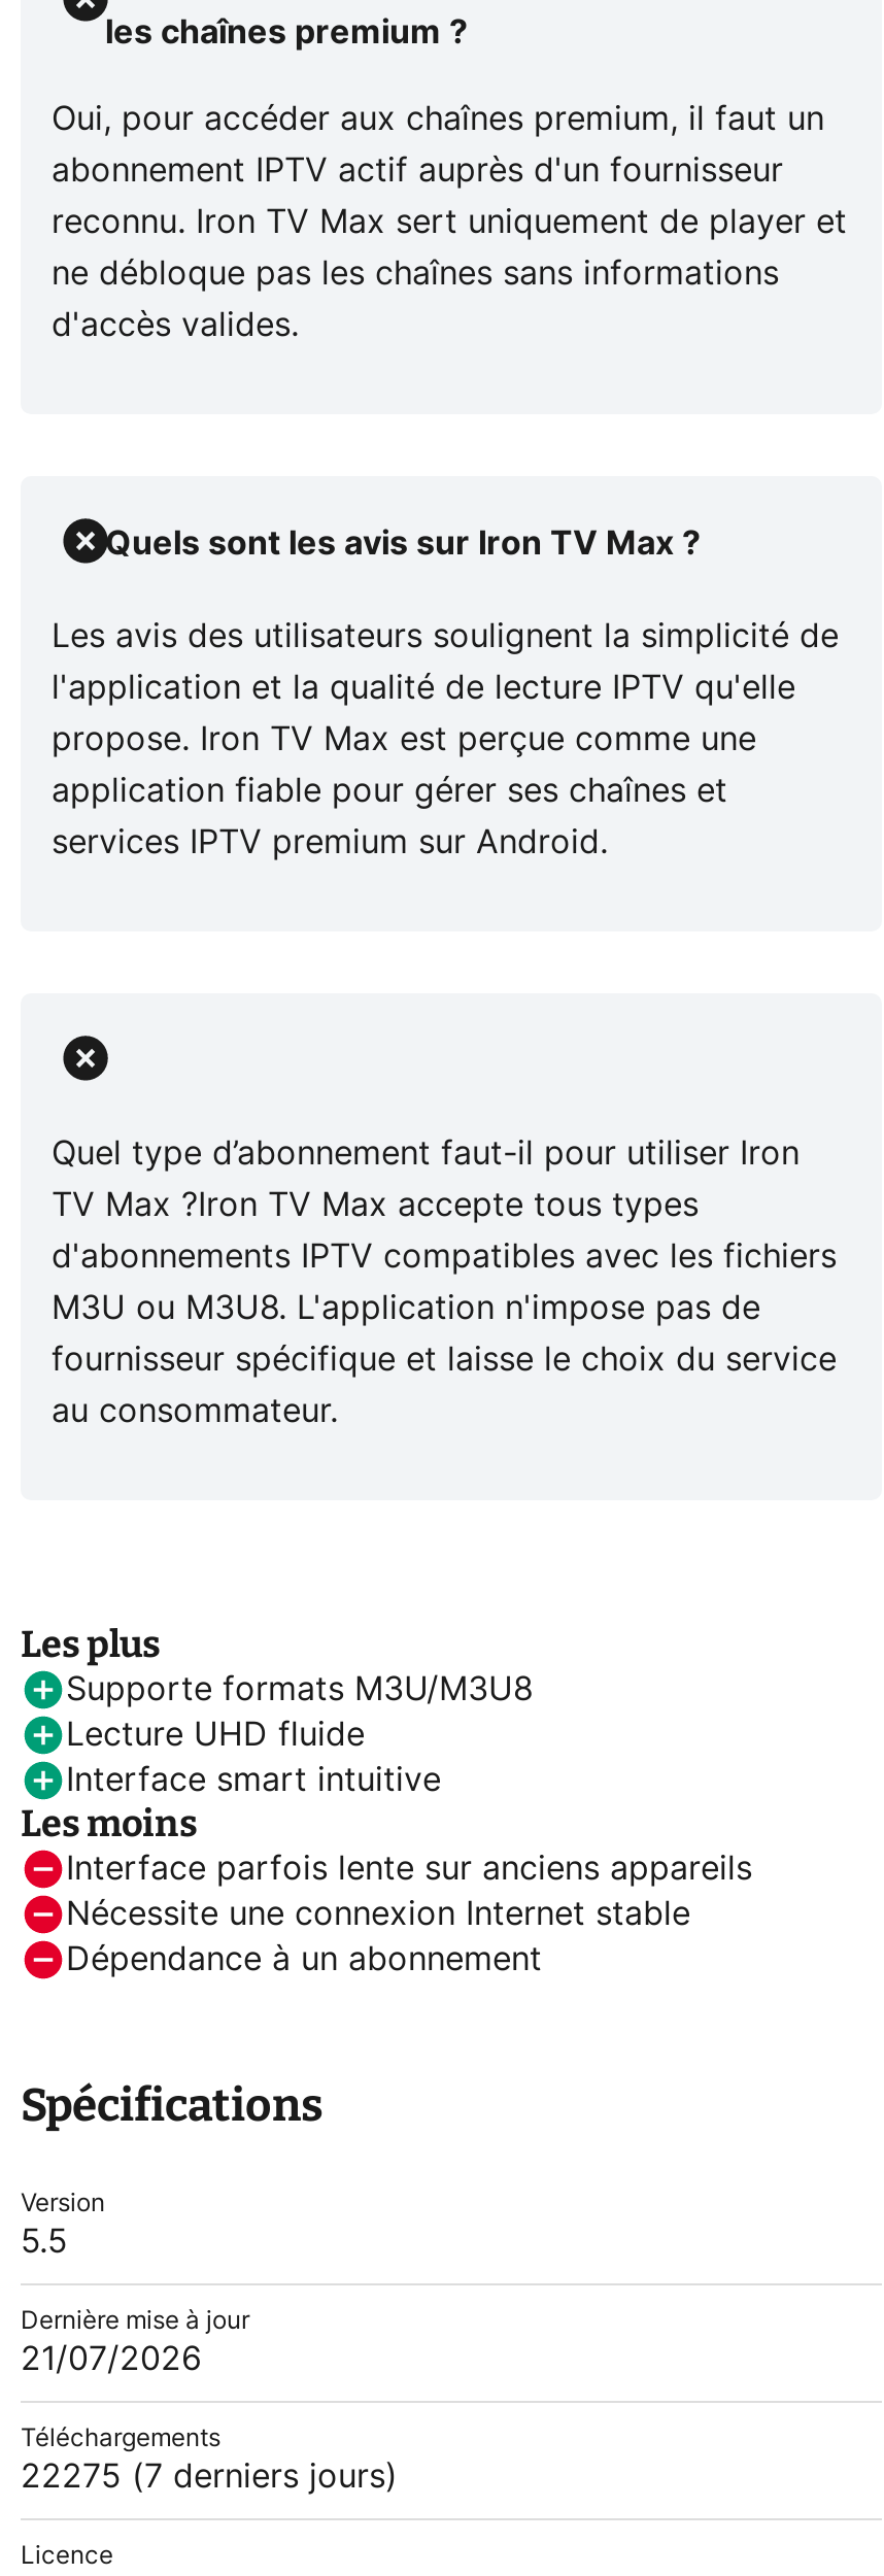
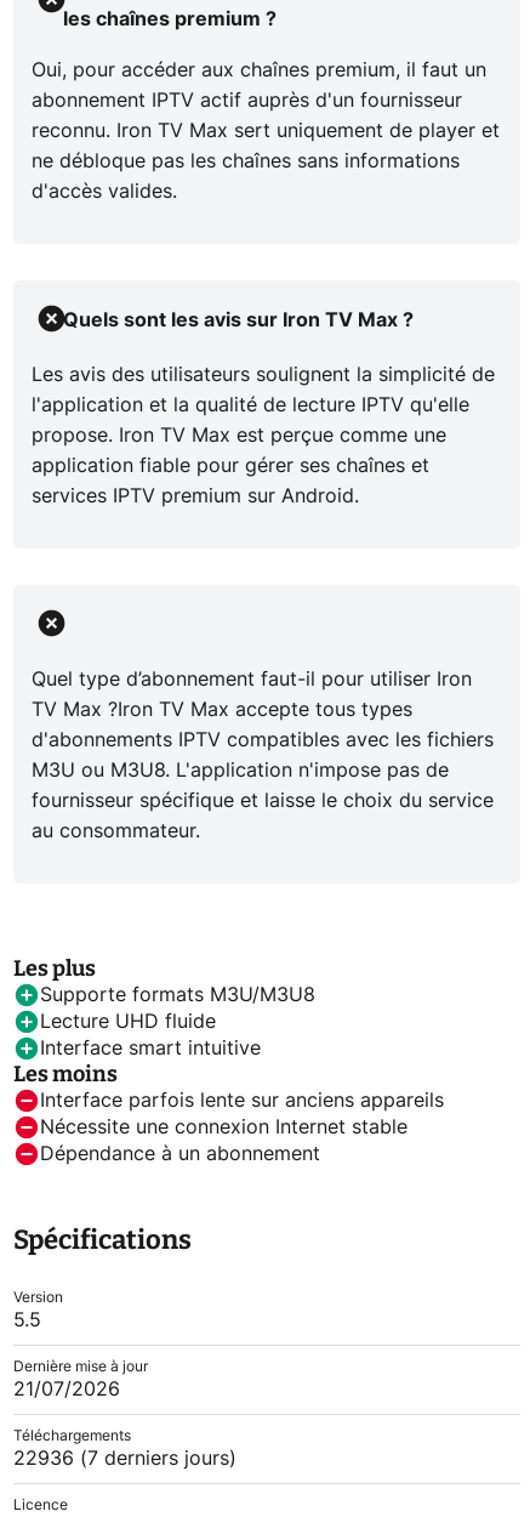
[21,2461,398,2494] 22275 (7 derniers jours) -> [13,1449,236,1468] 22936 (7 derniers jours)

